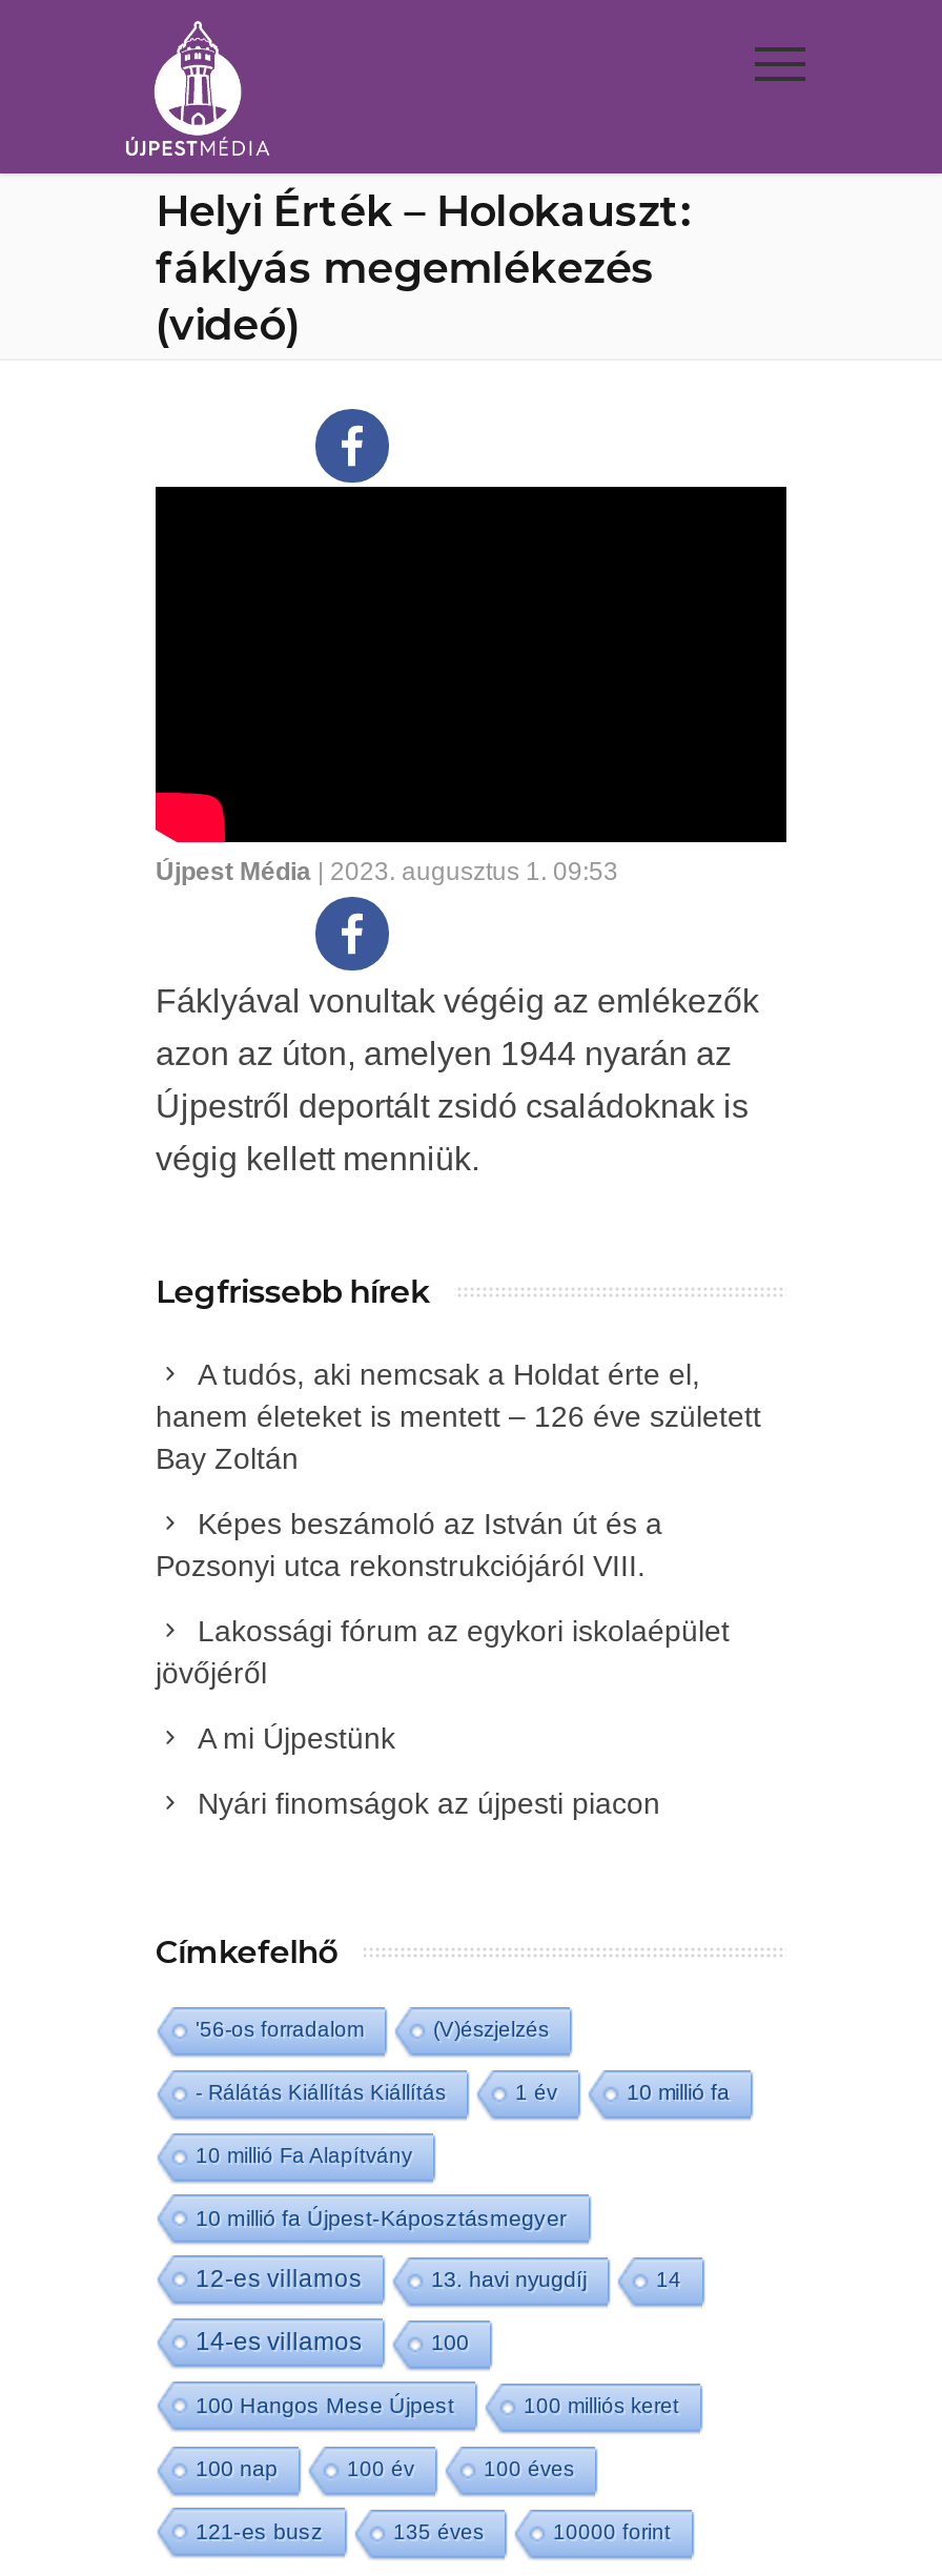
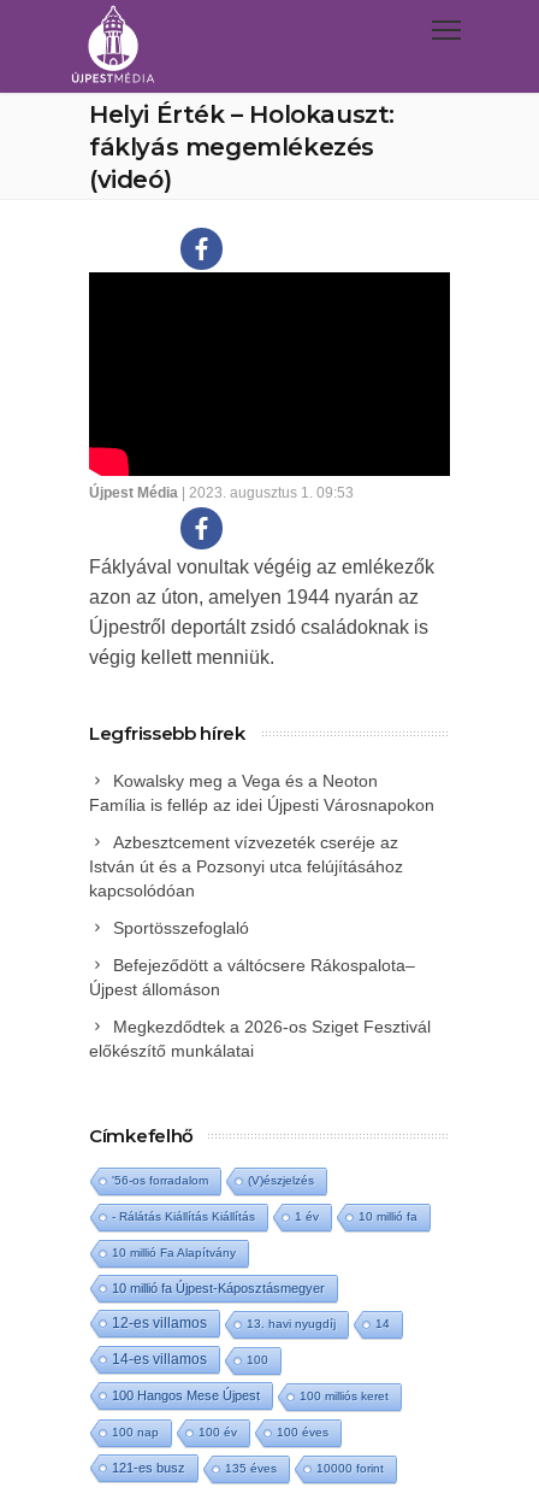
[156,1357,761,1475] A tudós, aki nemcsak a Holdat érte el, | hanem életeket is mentett – 126 éve született | Bay Zoltán -> [89,771,434,814] Kowalsky meg a Vega és a Neoton | Família is fellép az idei Újpesti Városnapokon
[156,1506,662,1582] Képes beszámoló az István út és a | Pozsonyi utca rekonstrukciójáról VIII. -> [89,832,403,900] Azbesztcement vízvezeték cseréje az | István út és a Pozsonyi utca felújításához | kapcsolódóan
[156,1614,730,1689] Lakossági fórum az egykori iskolaépület | jövőjéről -> [113,918,249,937] Sportösszefoglaló
[198,1721,395,1754] A mi Újpestünk -> [89,955,415,999] Befejeződött a váltócsere Rákospalota– | Újpest állomáson
[198,1786,660,1820] Nyári finomságok az újpesti piacon -> [89,1017,431,1060] Megkezdődtek a 2026-os Sziget Fesztivál | előkészítő munkálatai

